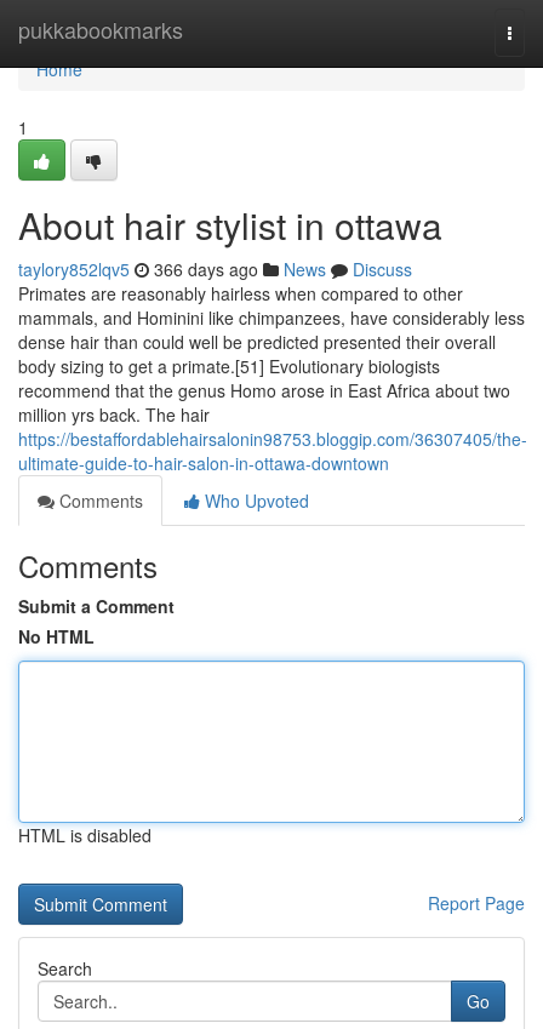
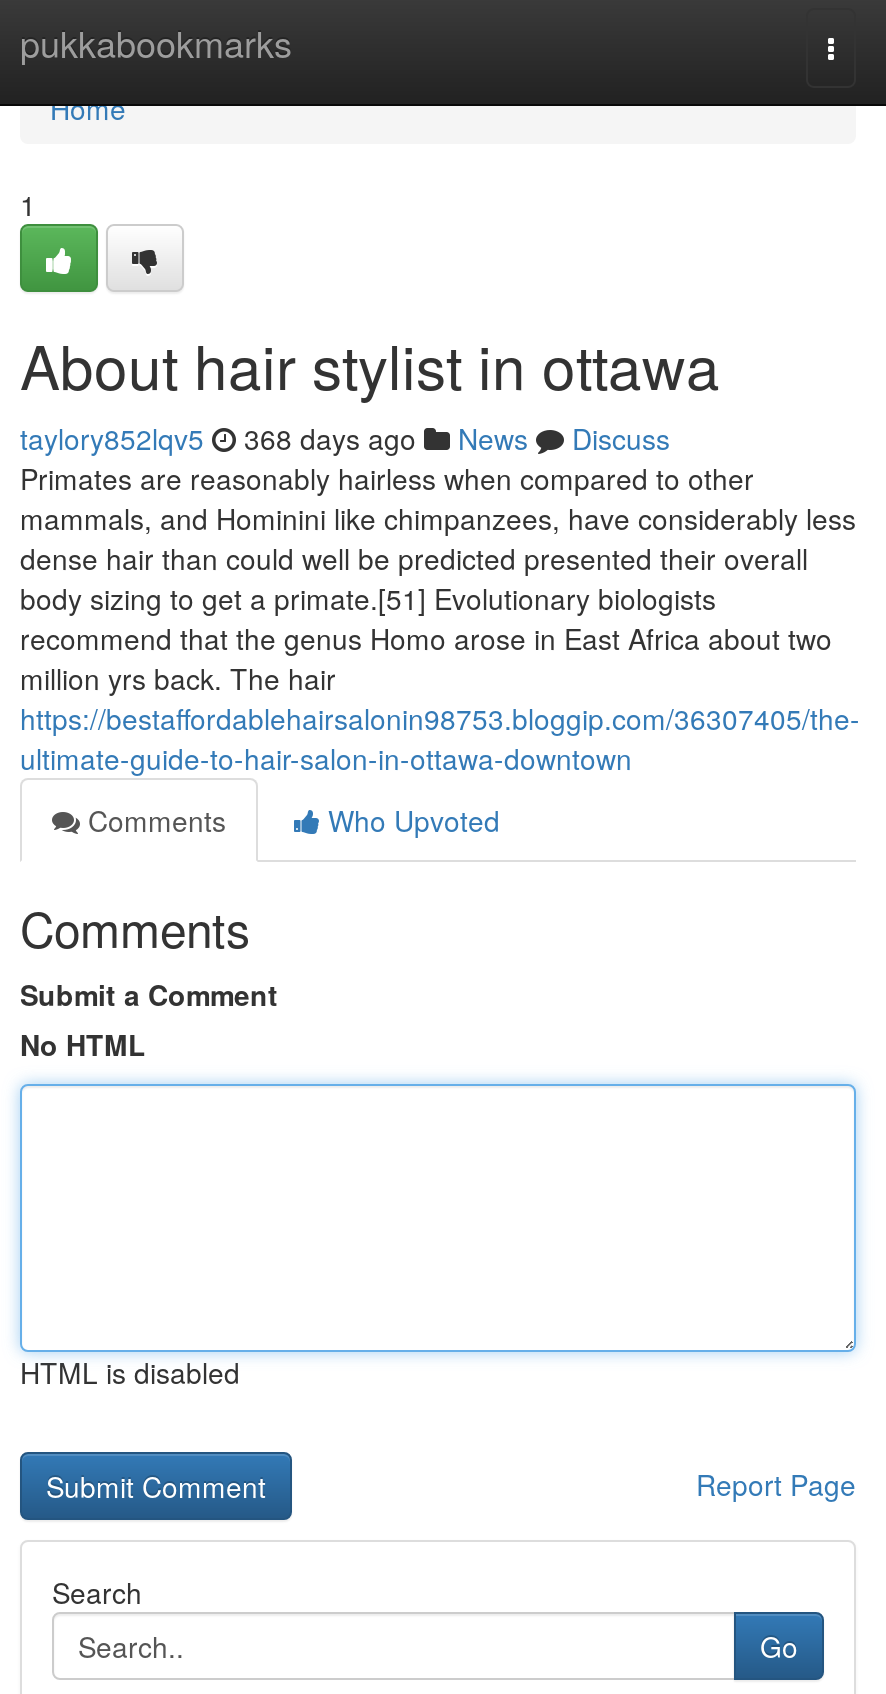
[18,257,412,281] taylory852lqv5 366 days ago News Discuss -> [20,418,670,458] taylory852lqv5 368 days ago News Discuss

